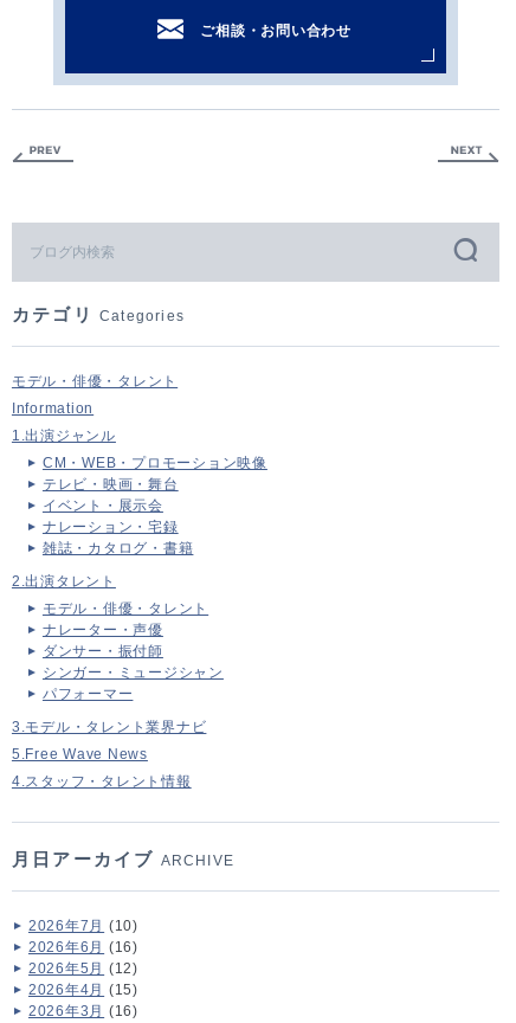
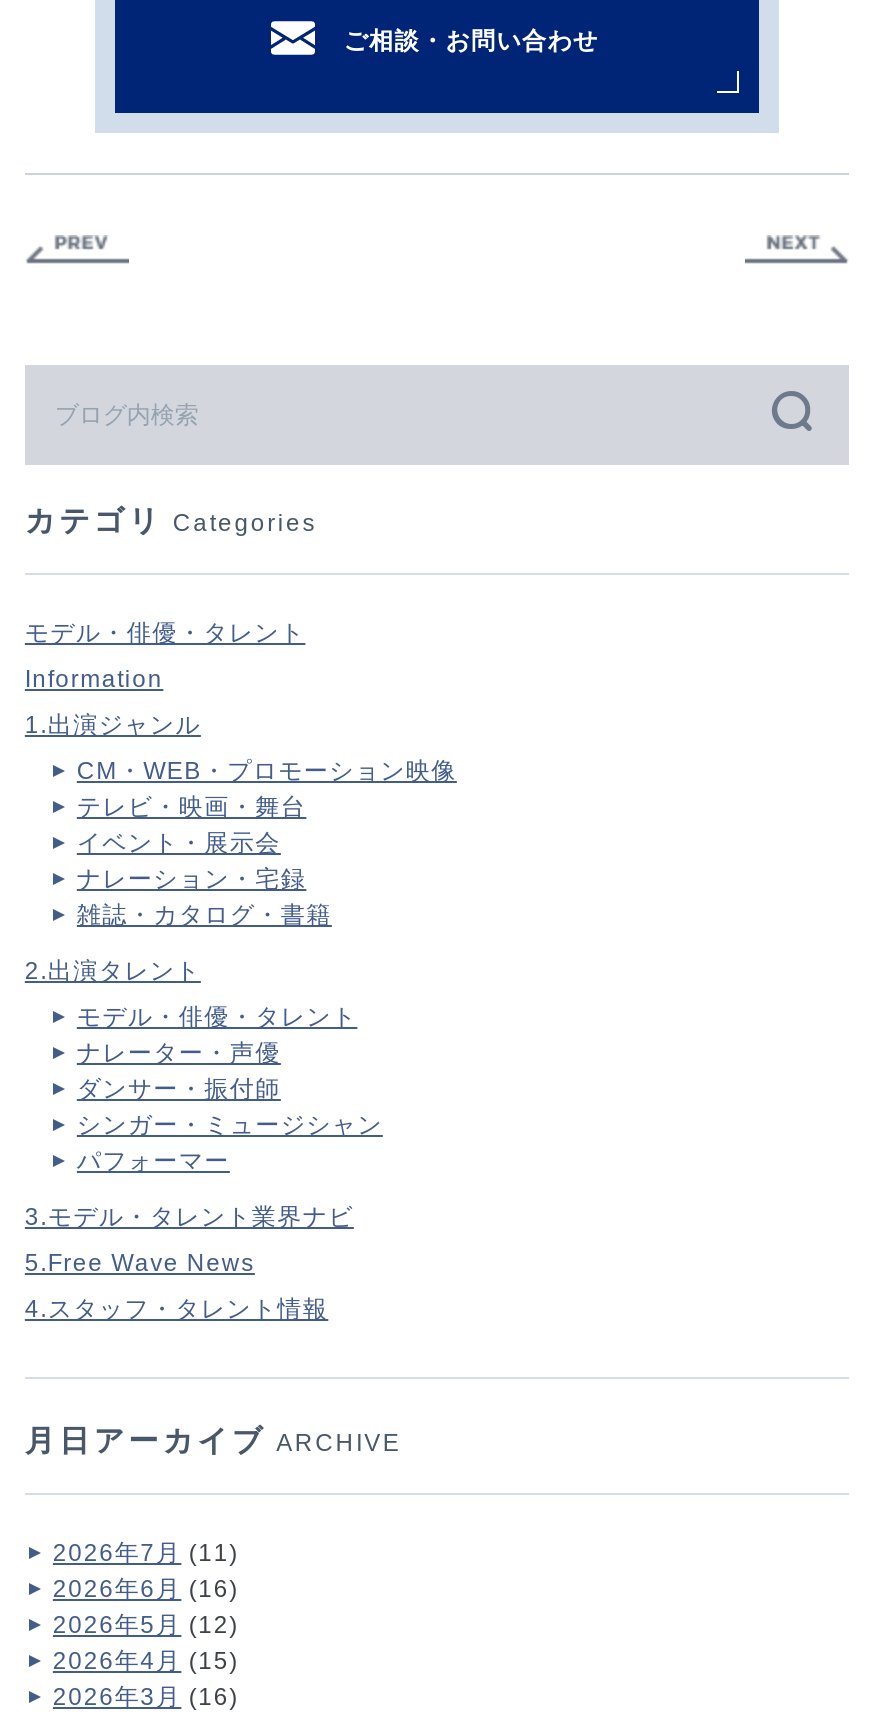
[28,918,138,934] 2026年7月(10) -> [53,1539,239,1567] 2026年7月(11)

